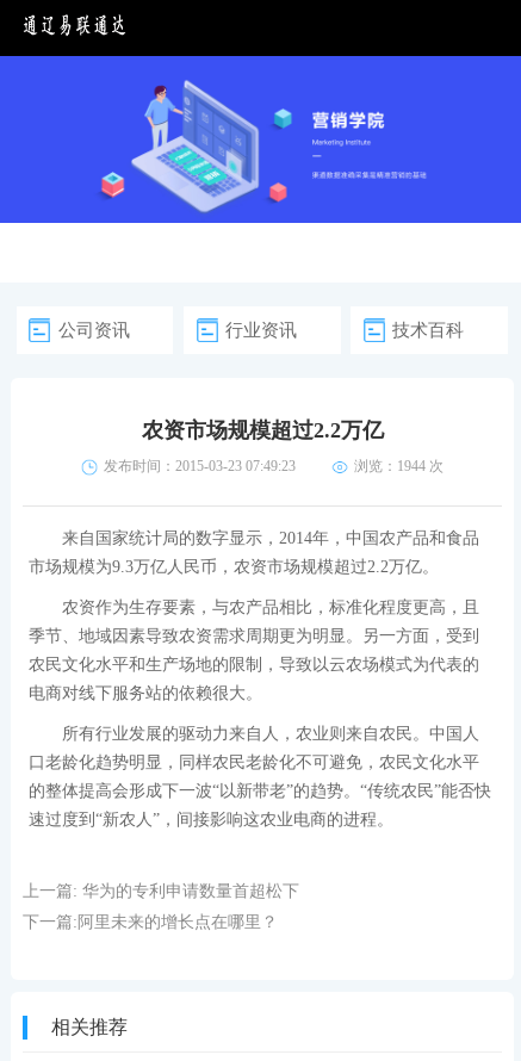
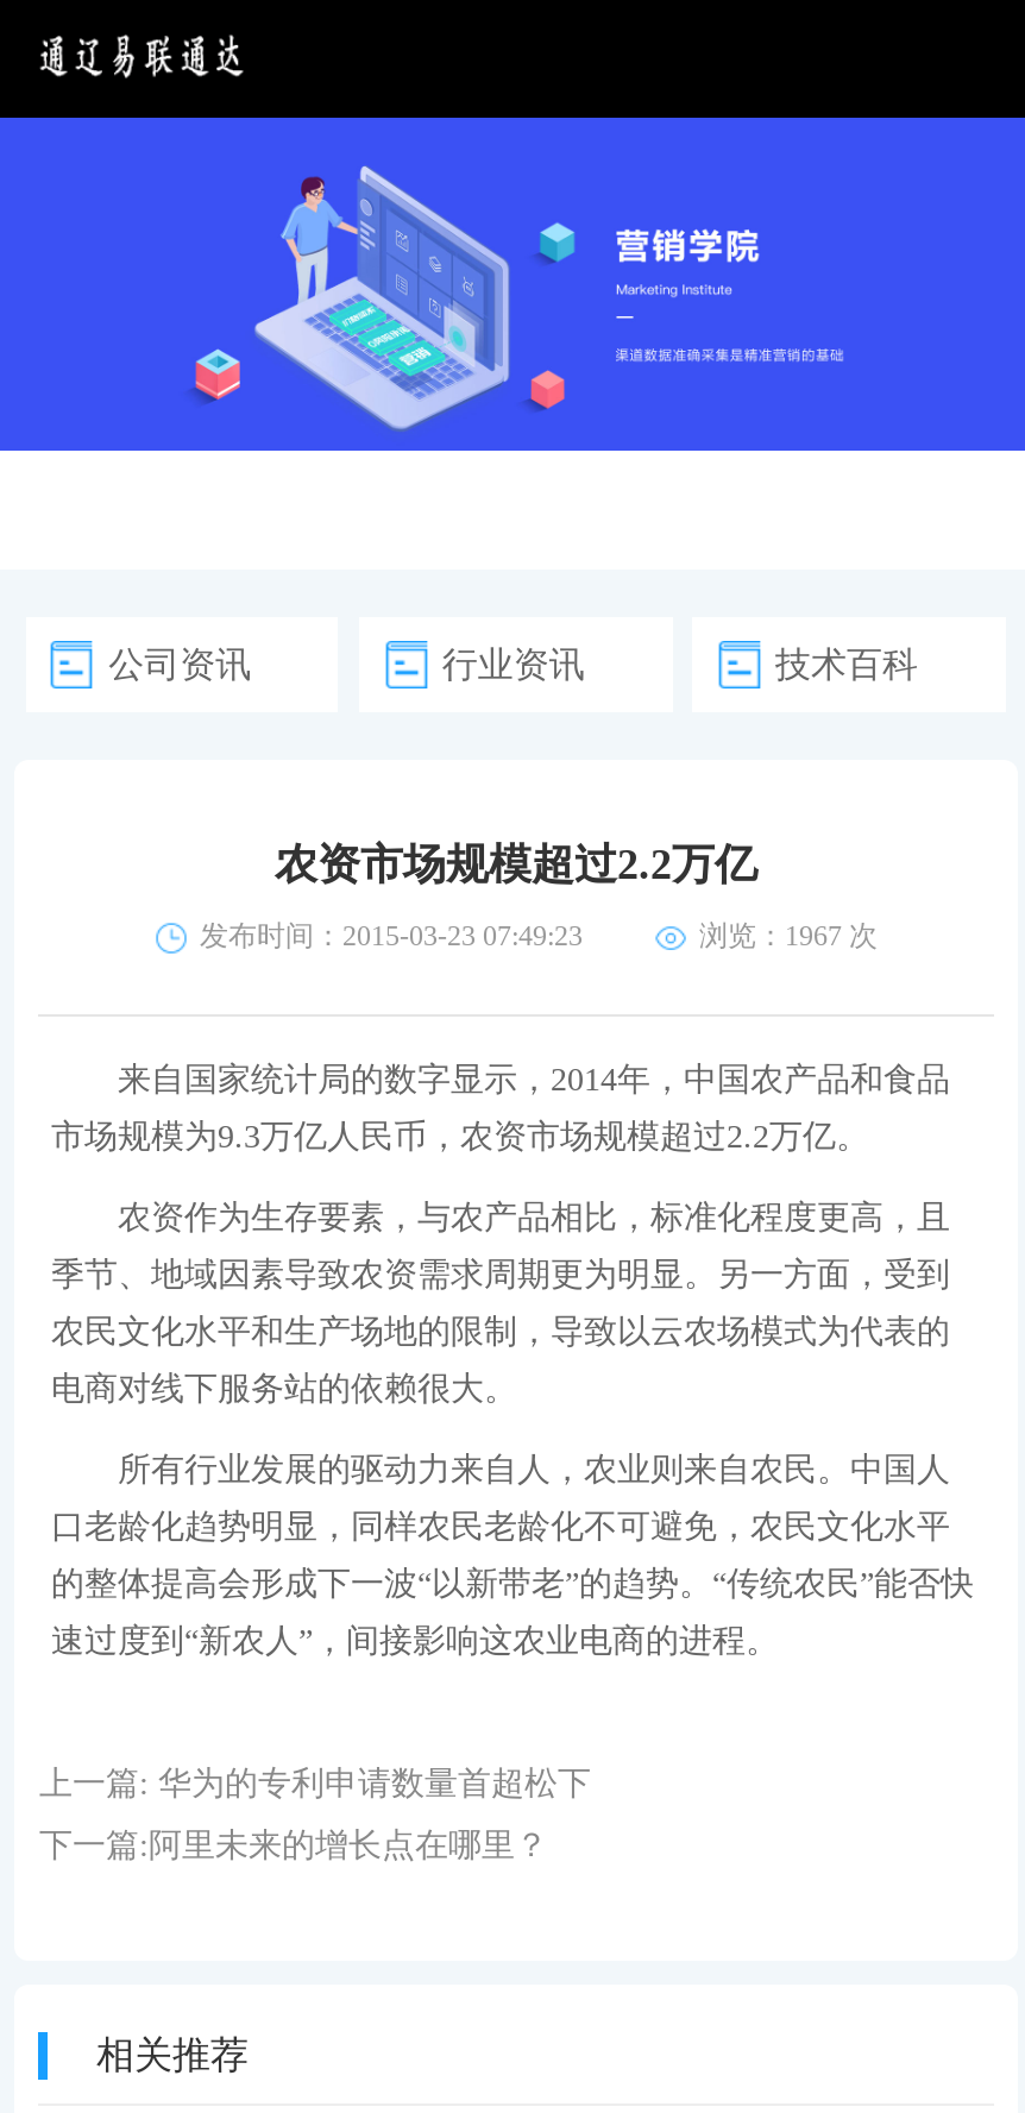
[354,458,444,474] 浏览：1944 次 -> [699,919,878,952] 浏览：1967 次

